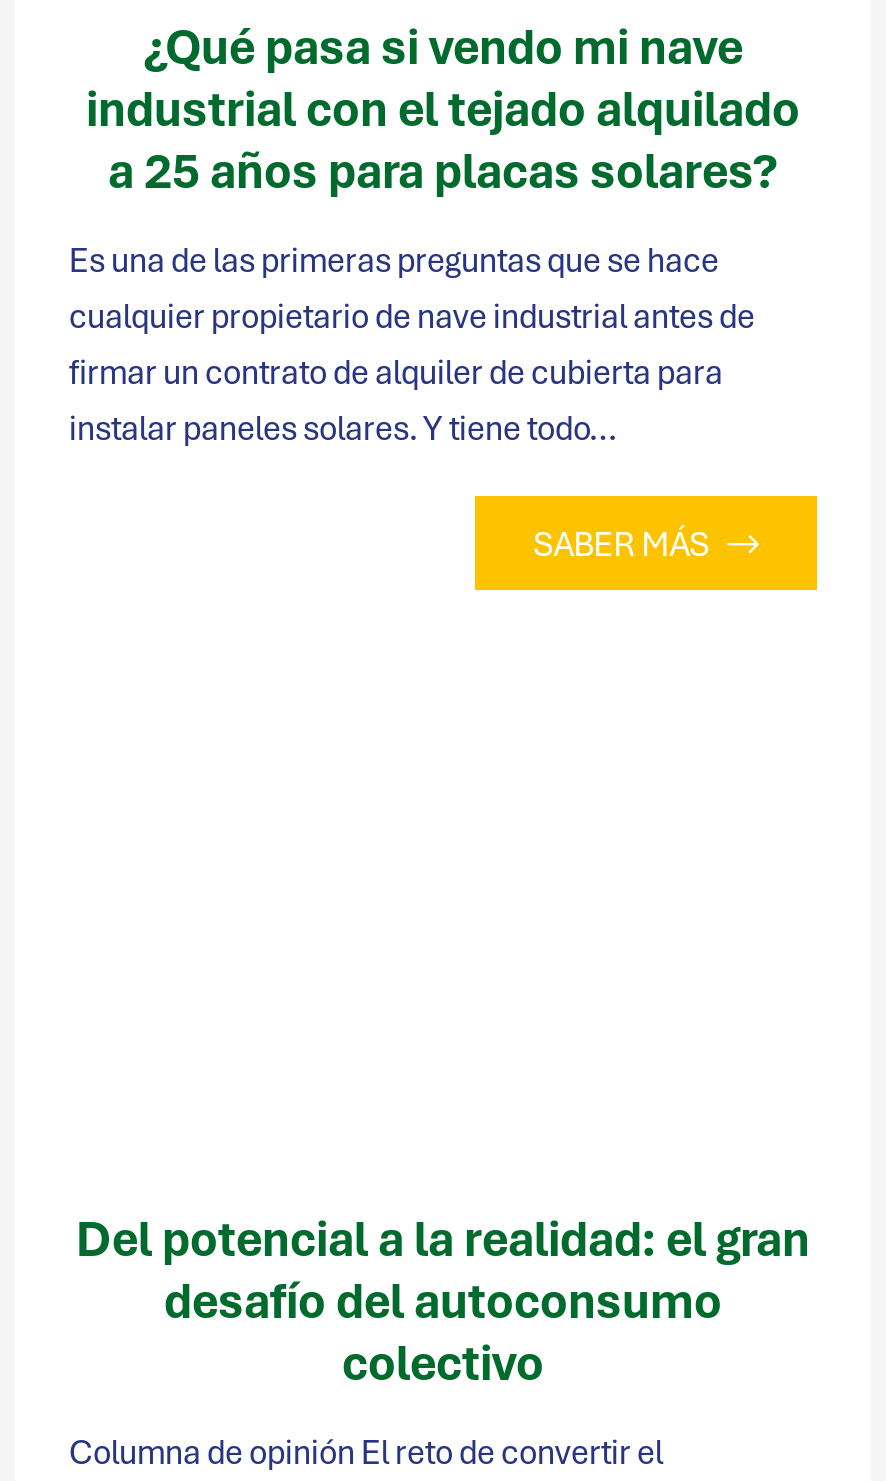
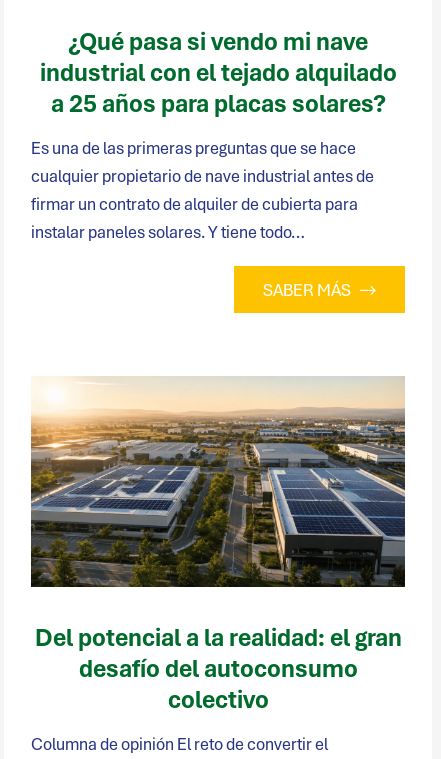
none -> [30,376,406,588] [image]

